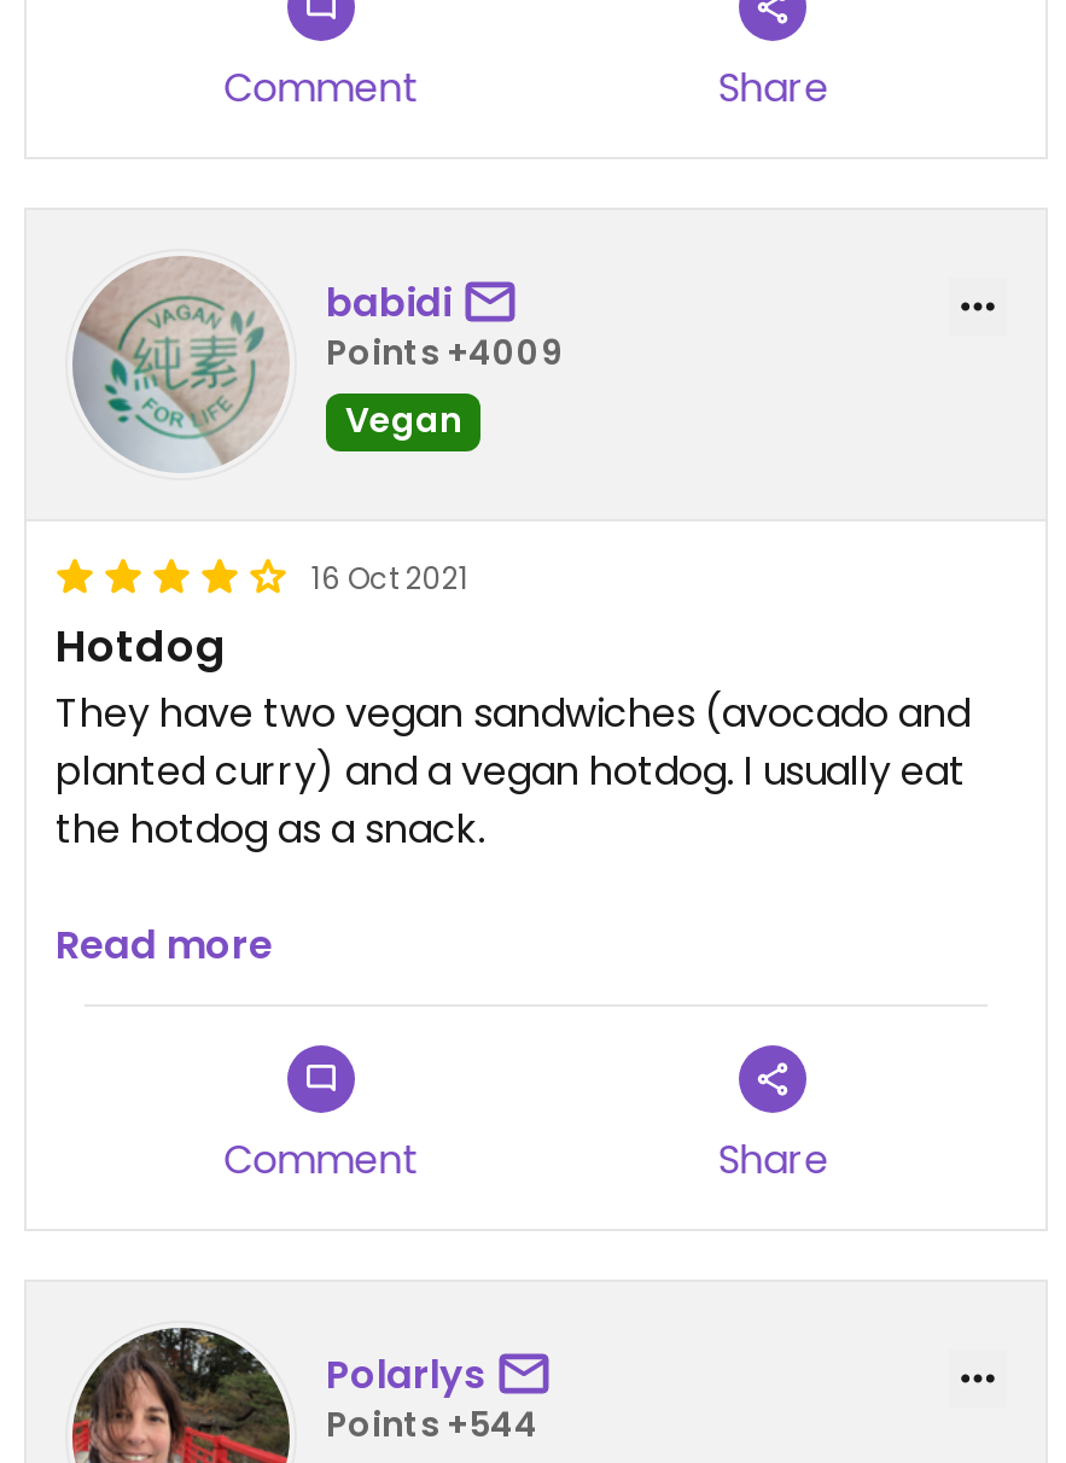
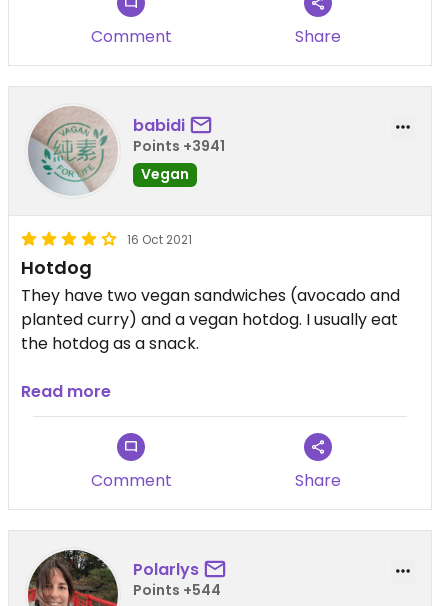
[326,329,563,377] Points +4009 -> [133,136,225,156] Points +3941

